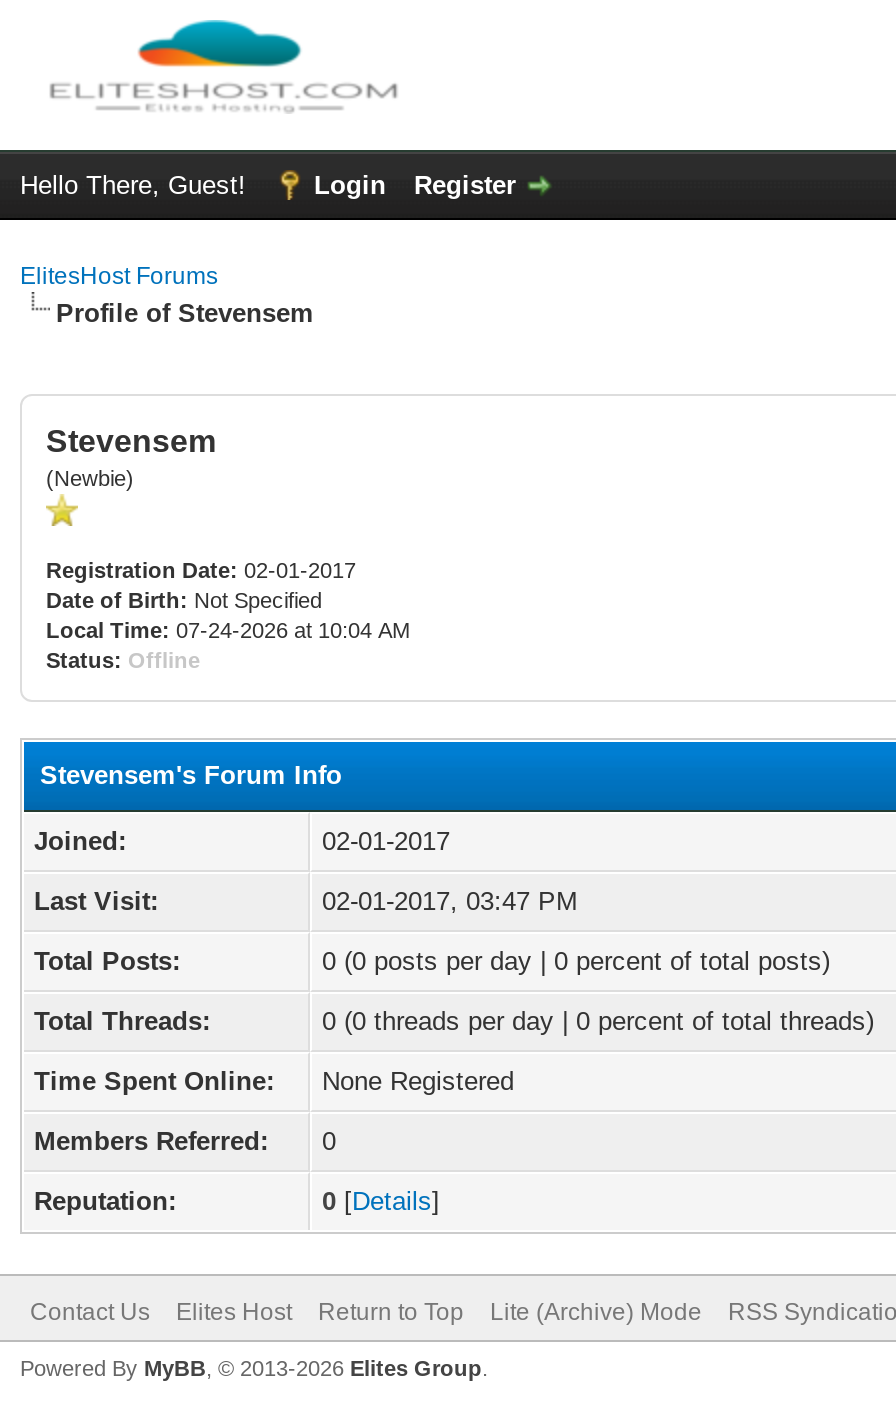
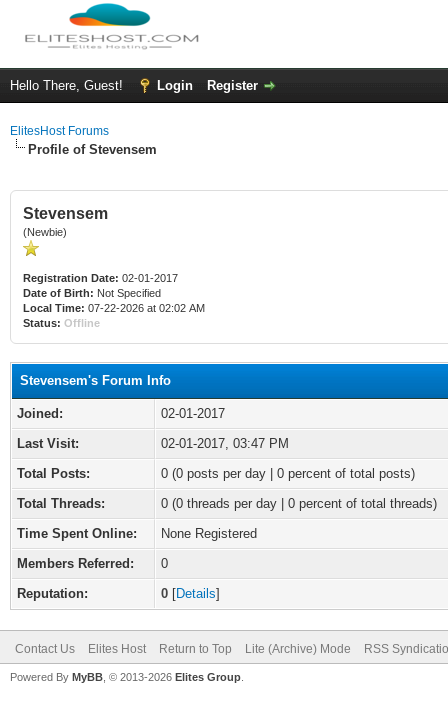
[46,618,410,642] Local Time: 07-24-2026 at 10:04 AM -> [23,302,205,314] Local Time: 07-22-2026 at 02:02 AM

